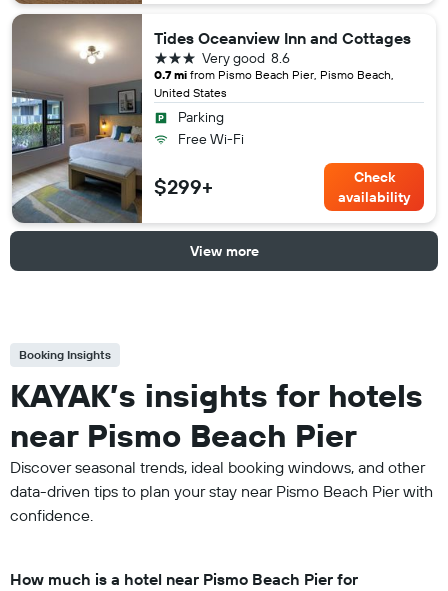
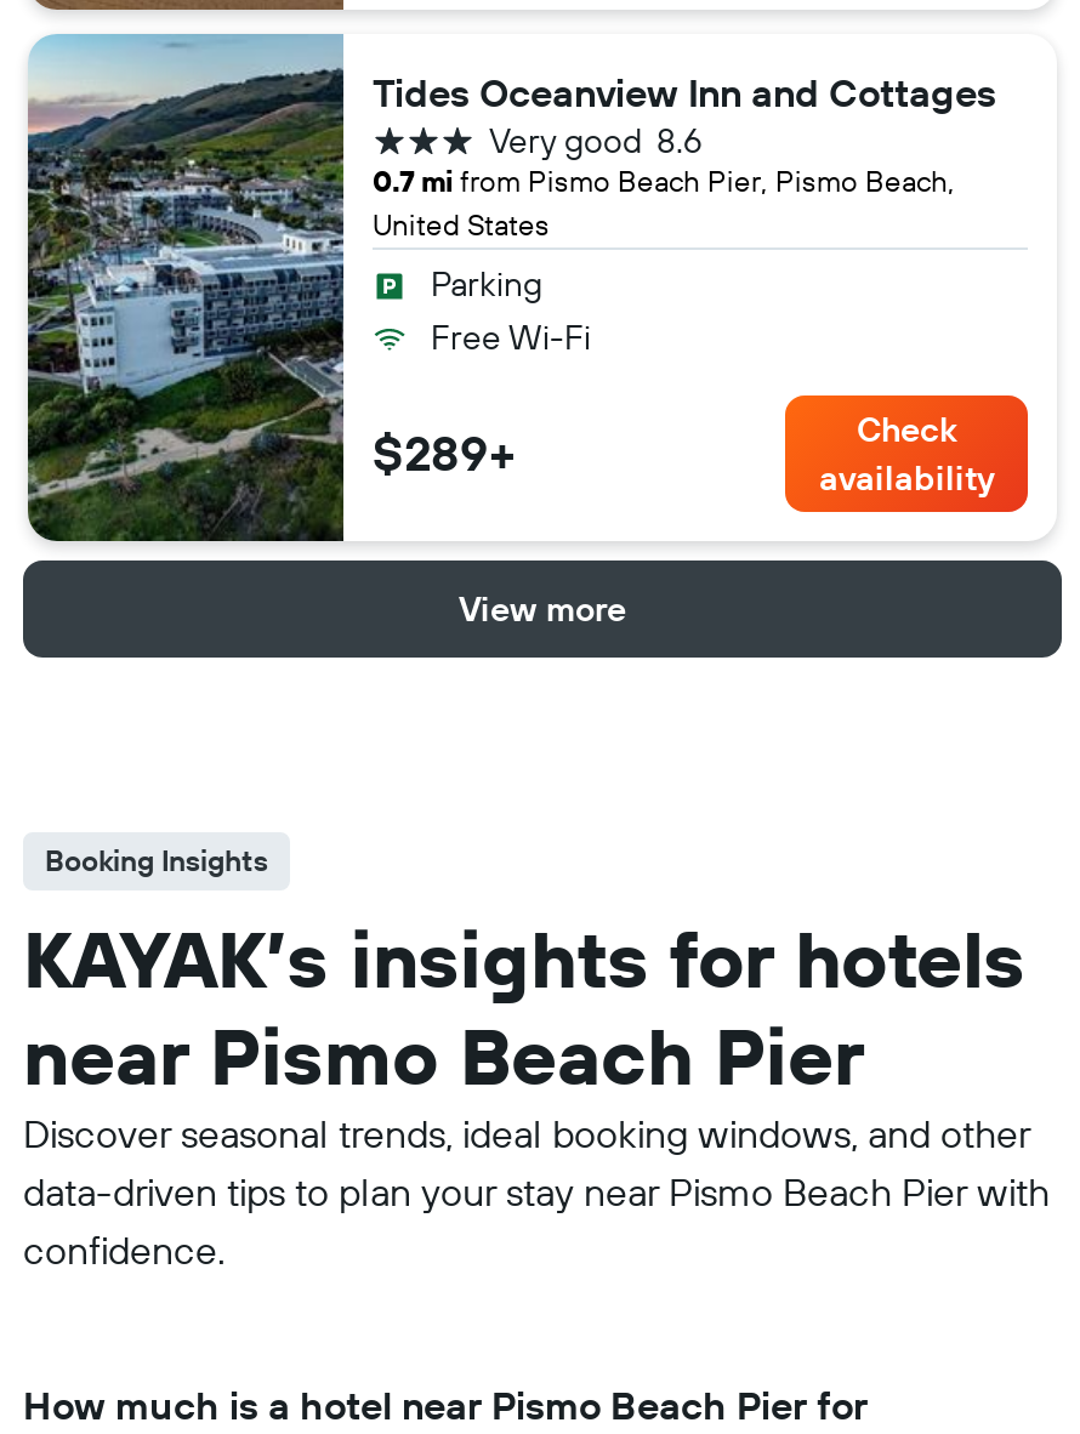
[11,13,213,224] [image] | $299+ -> [25,34,516,544] [image] | $289+

